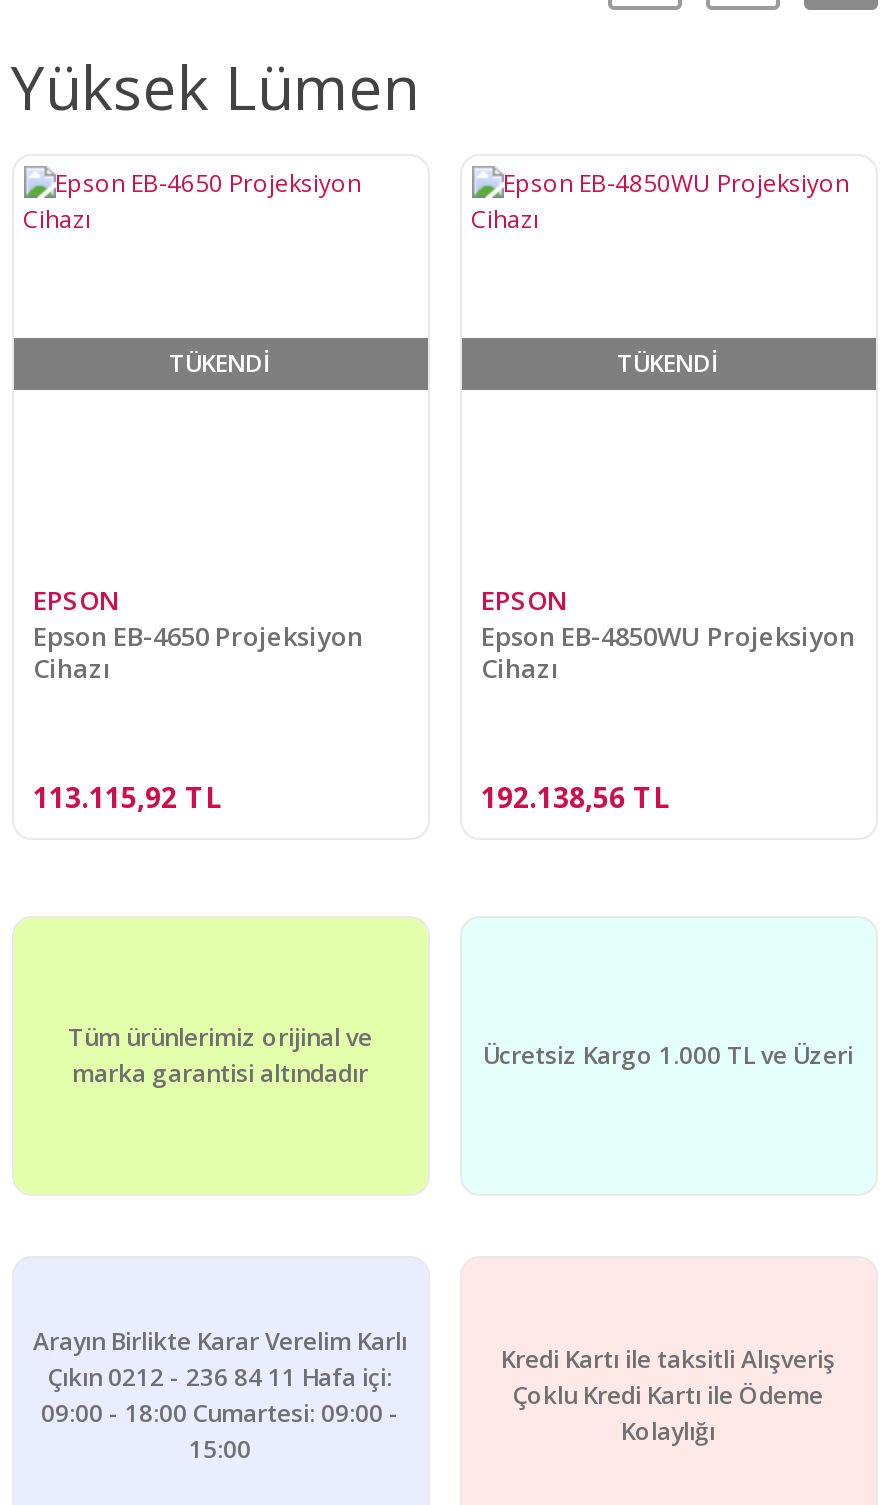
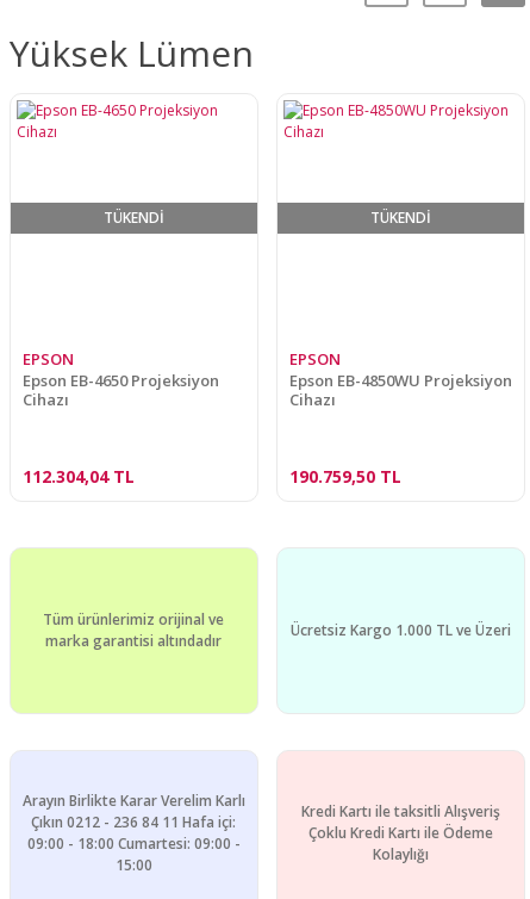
[33,778,221,816] 113.115,92 TL -> [22,465,134,488] 112.304,04 TL
[481,778,669,816] 192.138,56 TL -> [289,465,401,488] 190.759,50 TL

